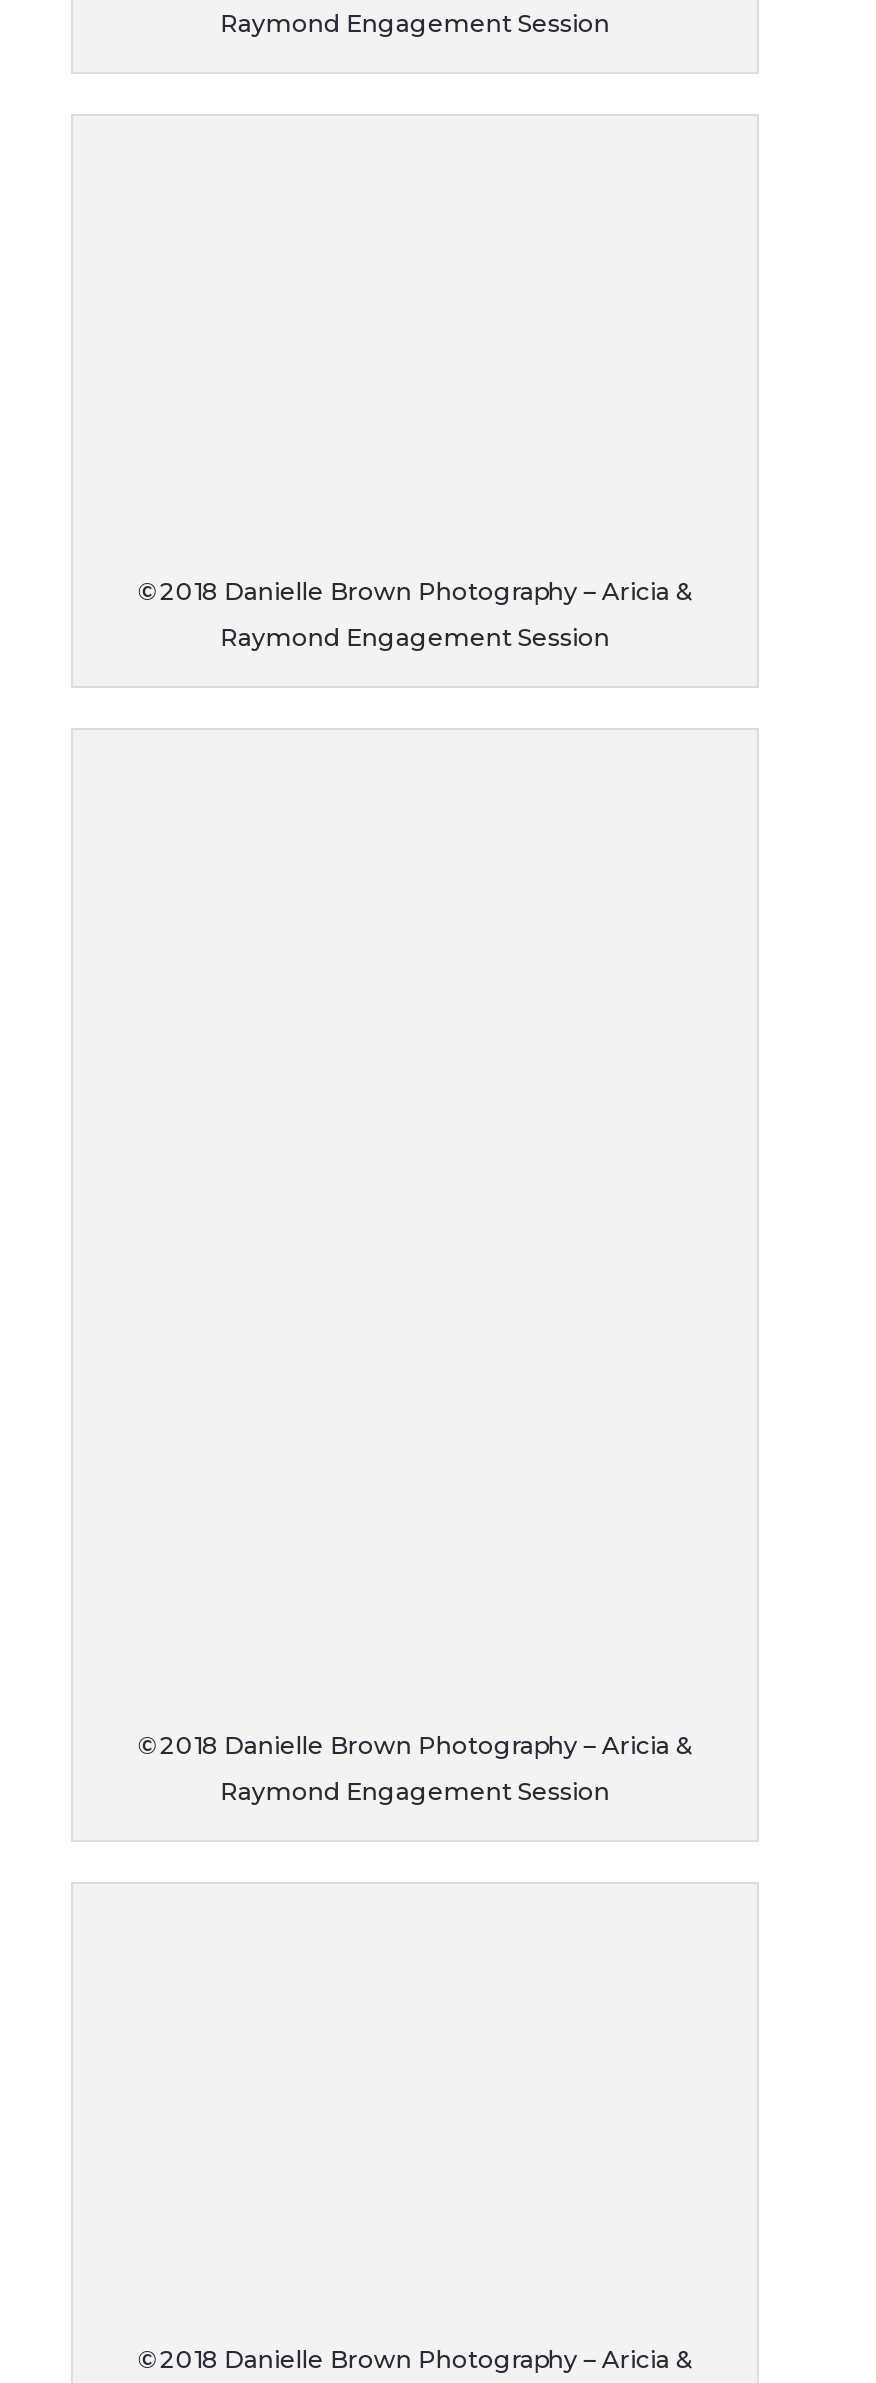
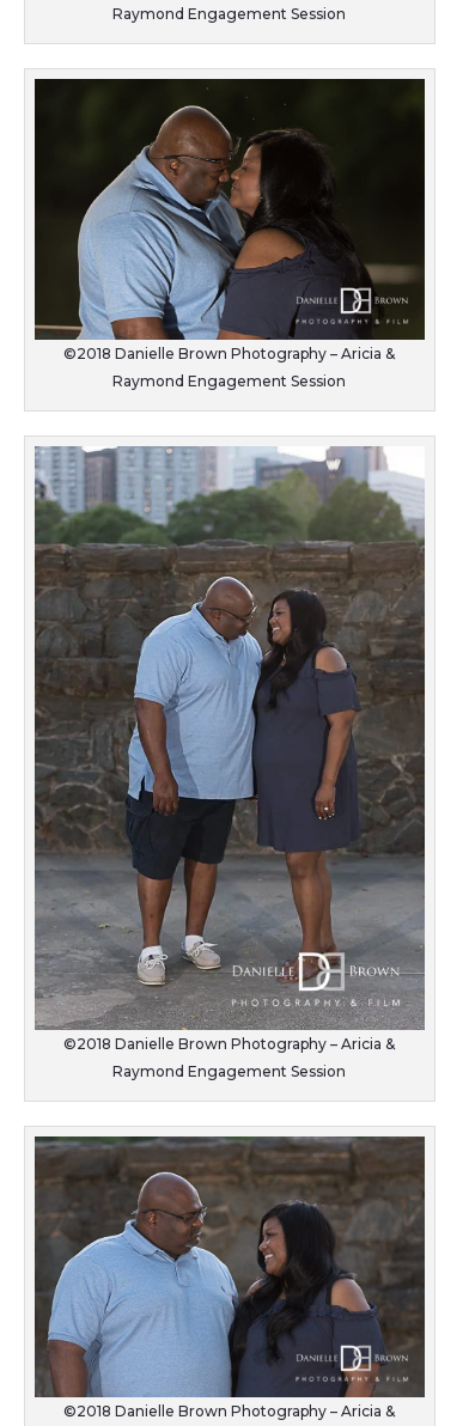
none -> [33,78,426,341] [image]
none -> [33,445,426,1031] [image]
none -> [33,1135,426,1398] [image]

